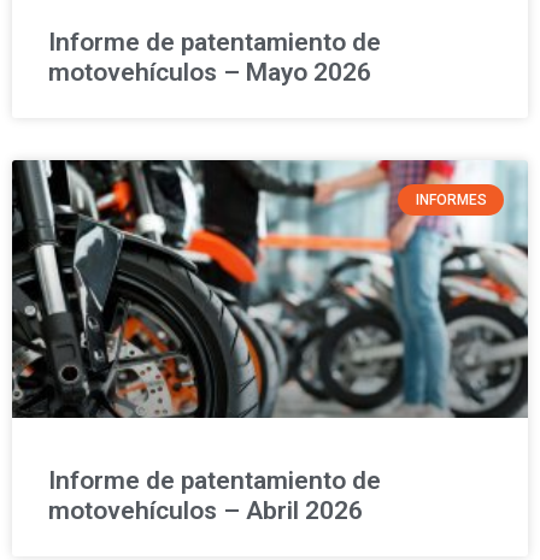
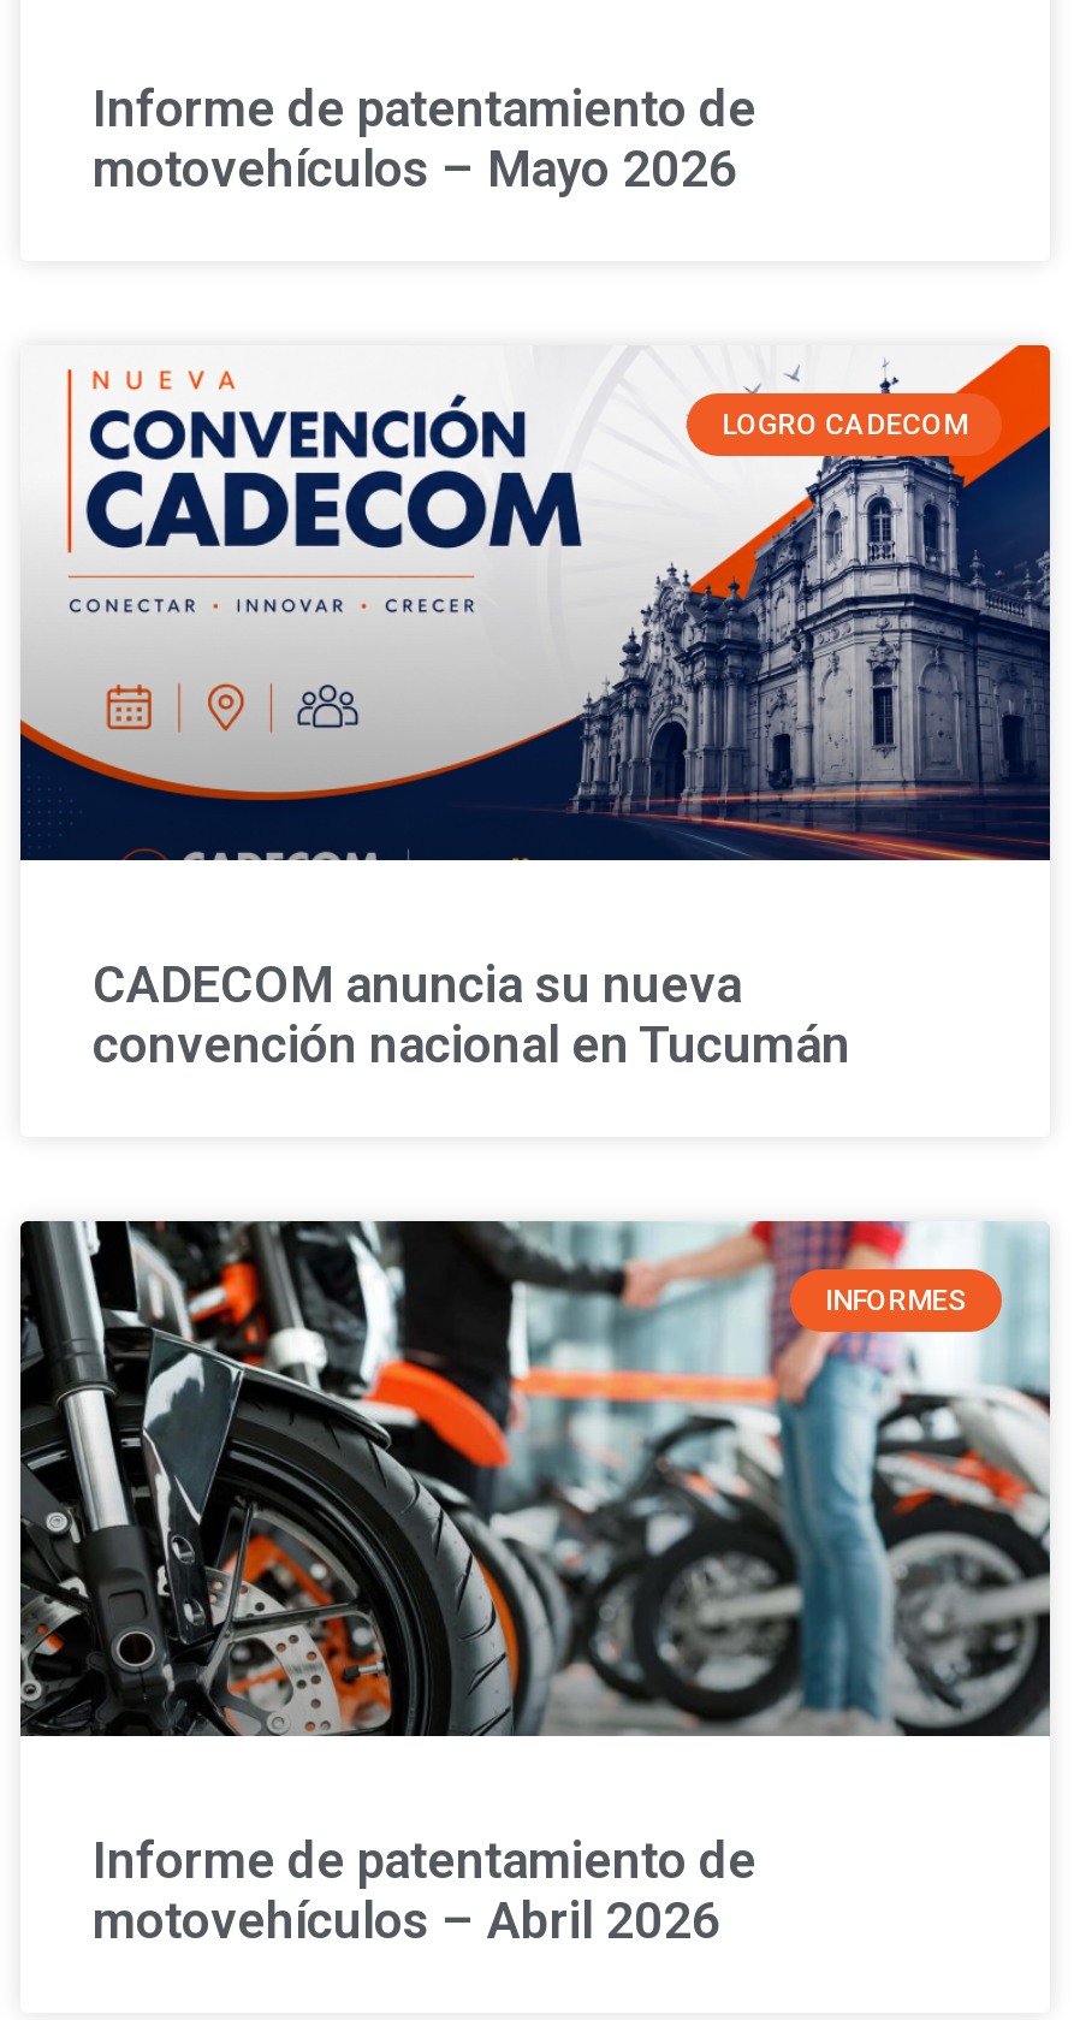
none -> [18,343,1052,863] [image] | LOGRO CADECOM
none -> [93,955,850,1073] CADECOM anuncia su nueva | convención nacional en Tucumán

